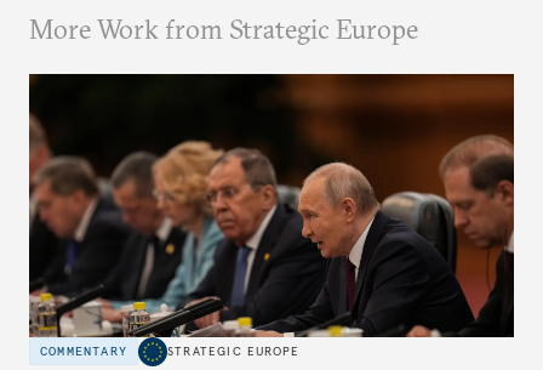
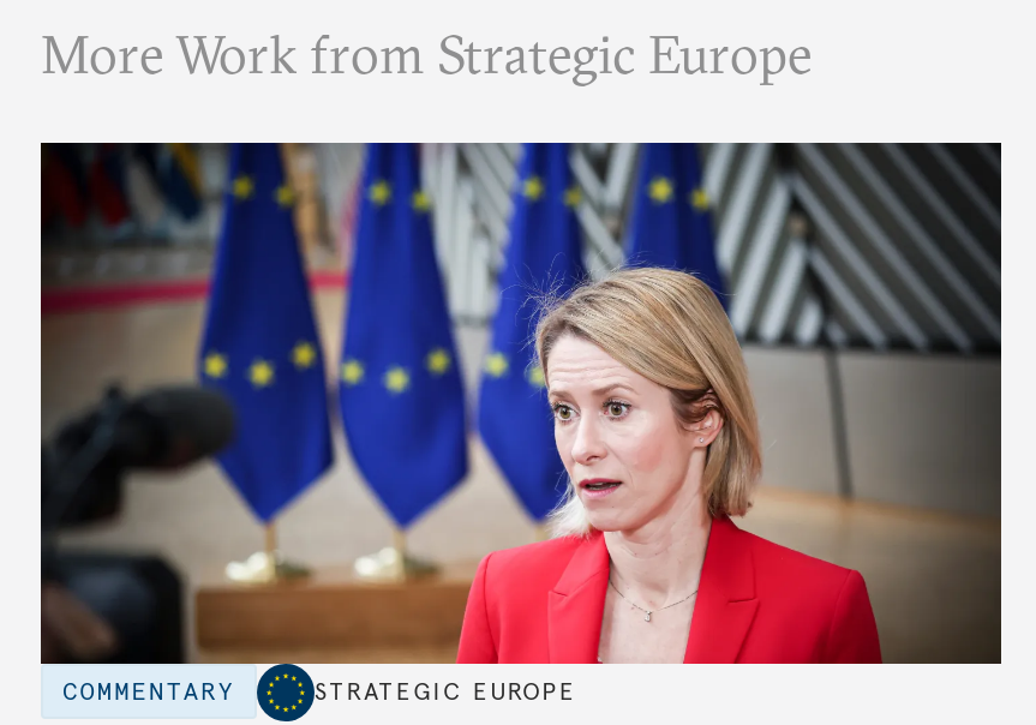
[28,73,515,338] [image] -> [38,140,1004,666] [image]

